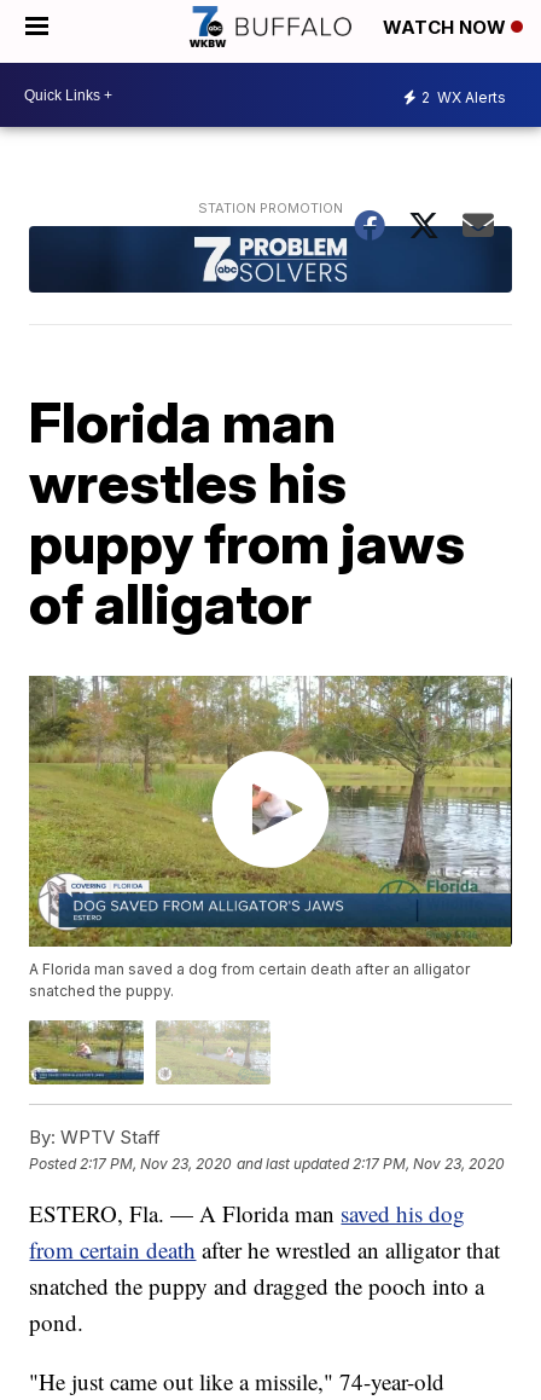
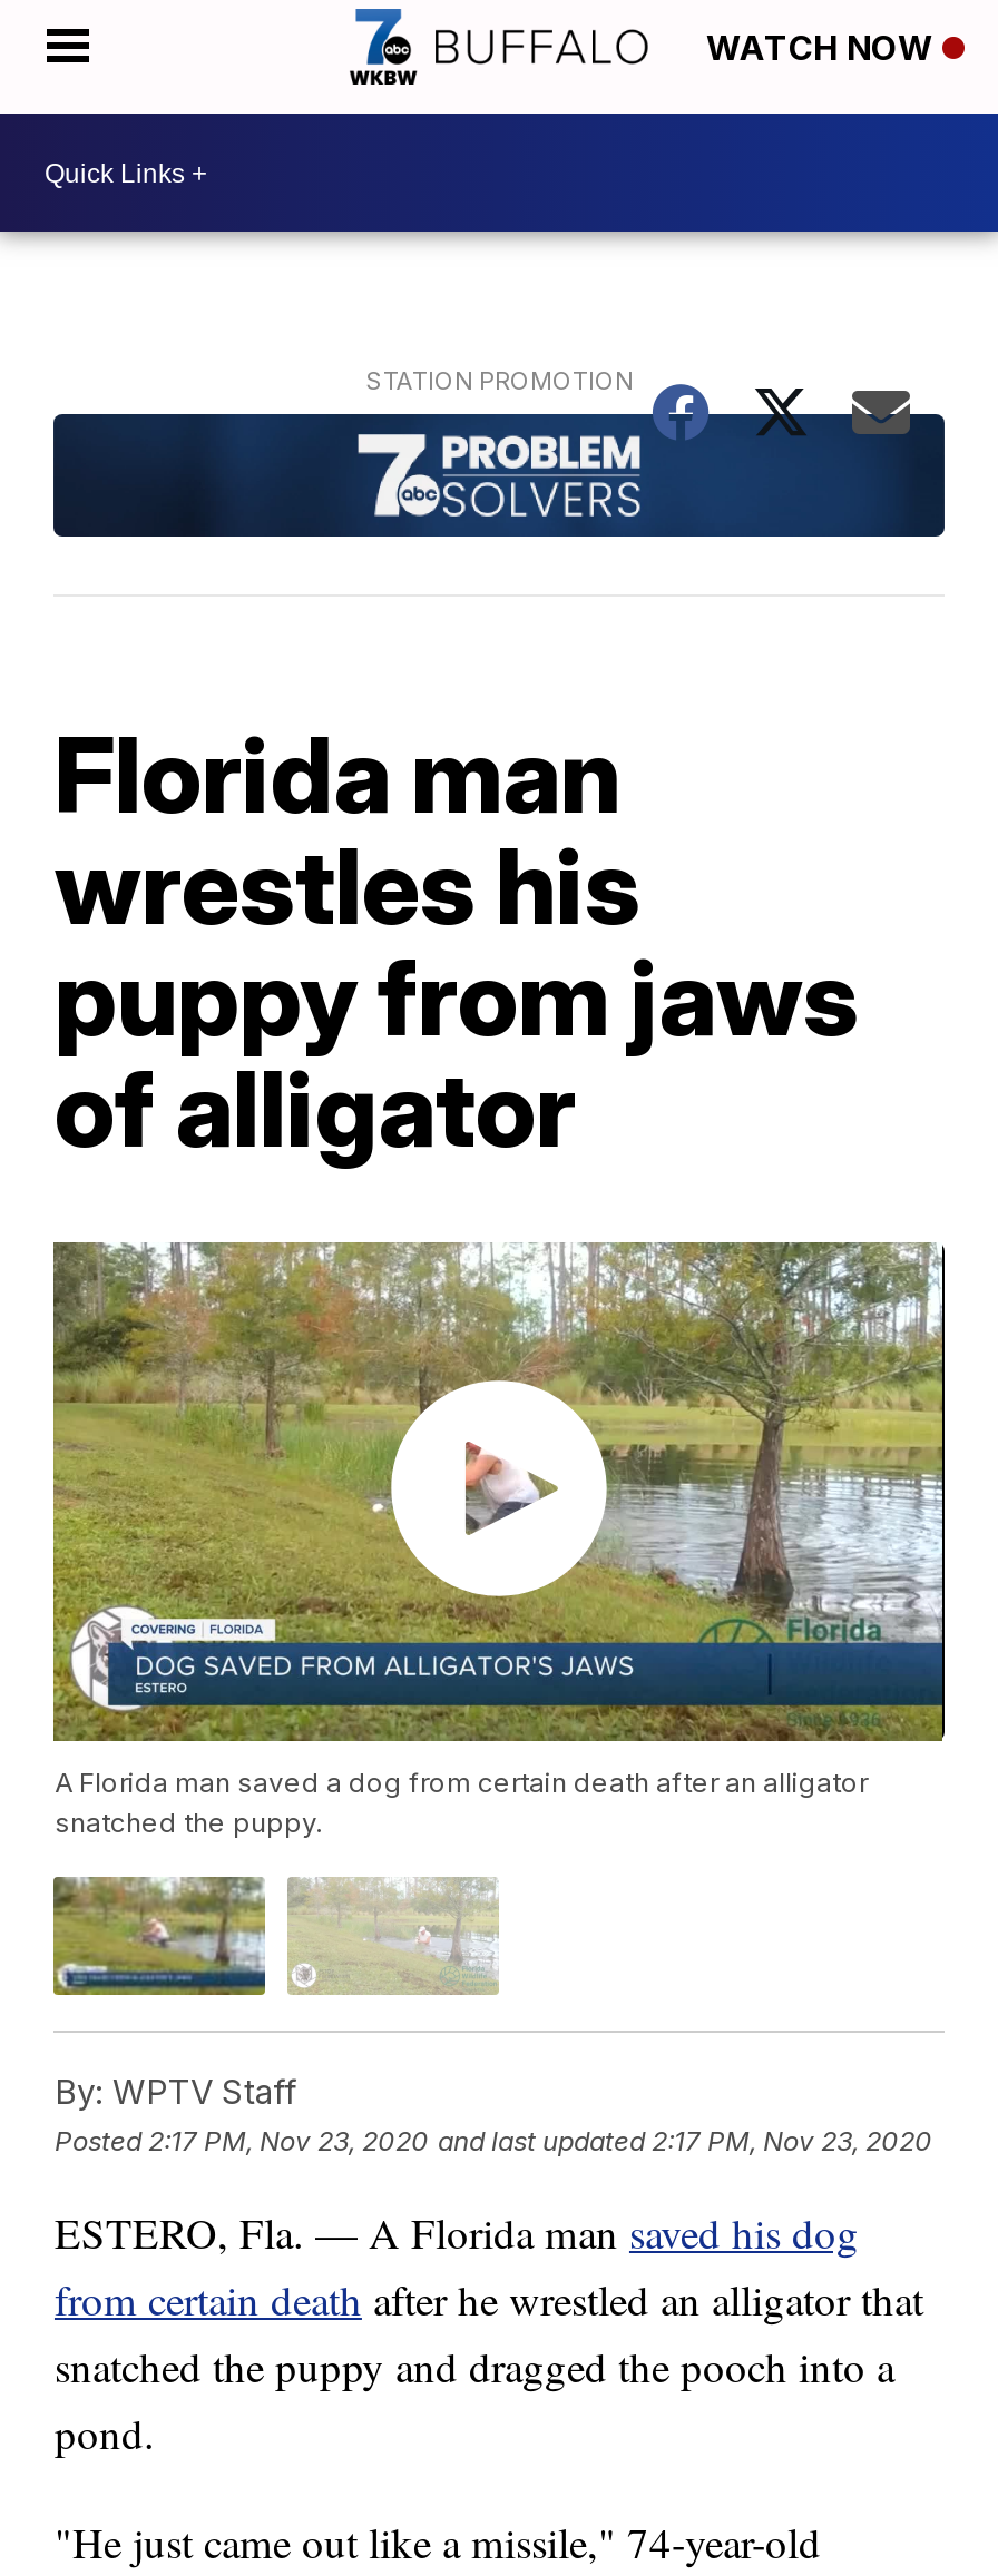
[421,88,506,106] 2 WX Alerts -> none

